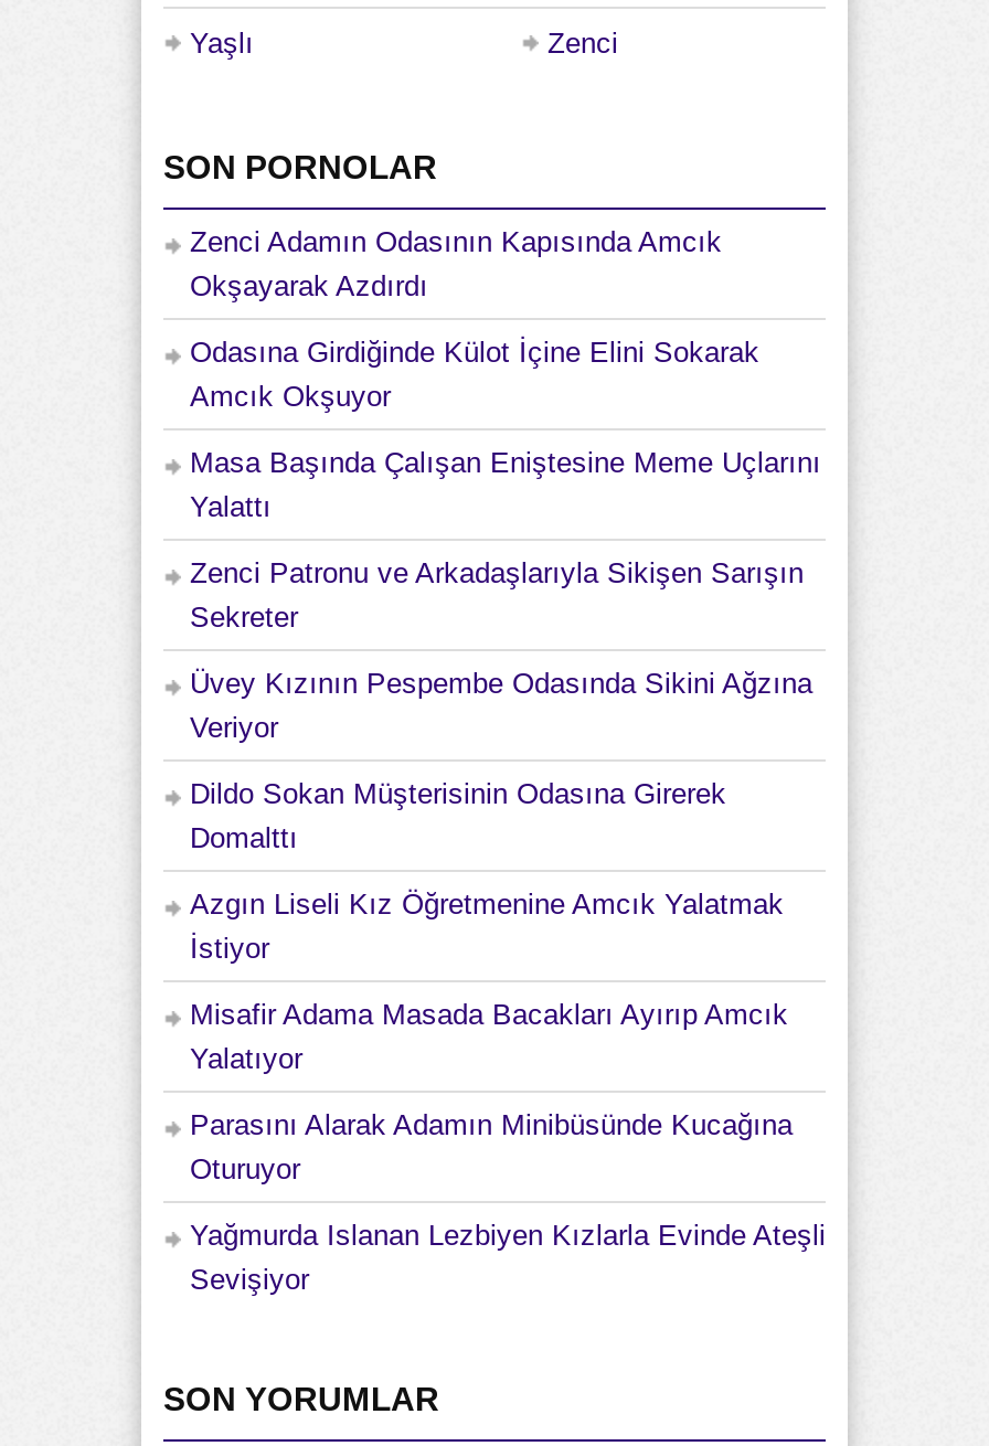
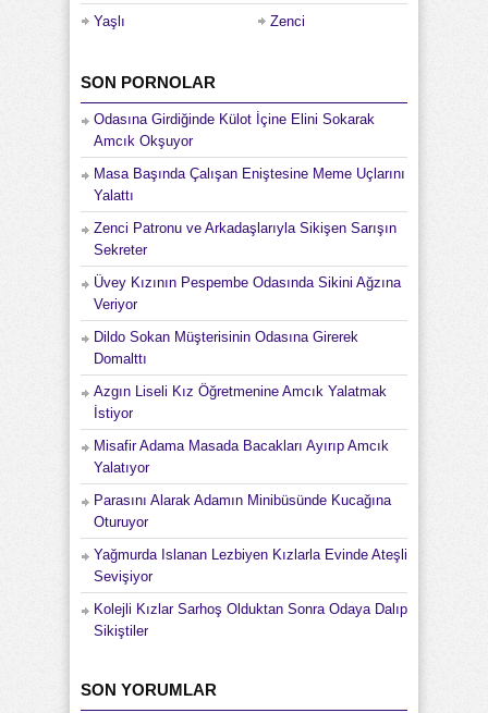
[190,225,722,302] Zenci Adamın Odasının Kapısında Amcık | Okşayarak Azdırdı -> none
moved [190,335,826,1295] -> [94,111,407,584]: Odasına Girdiğinde Külot İçine Elini Sokarak | Amcık Okşuyor | Masa Başında Çalışan Eniştesine Meme Uçlarını | ... | Yağmurda Islanan Lezbiyen Kızlarla Evinde Ateşli | Sevişiyor
none -> [94,601,407,639] Kolejli Kızlar Sarhoş Olduktan Sonra Odaya Dalıp | Sikiştiler

